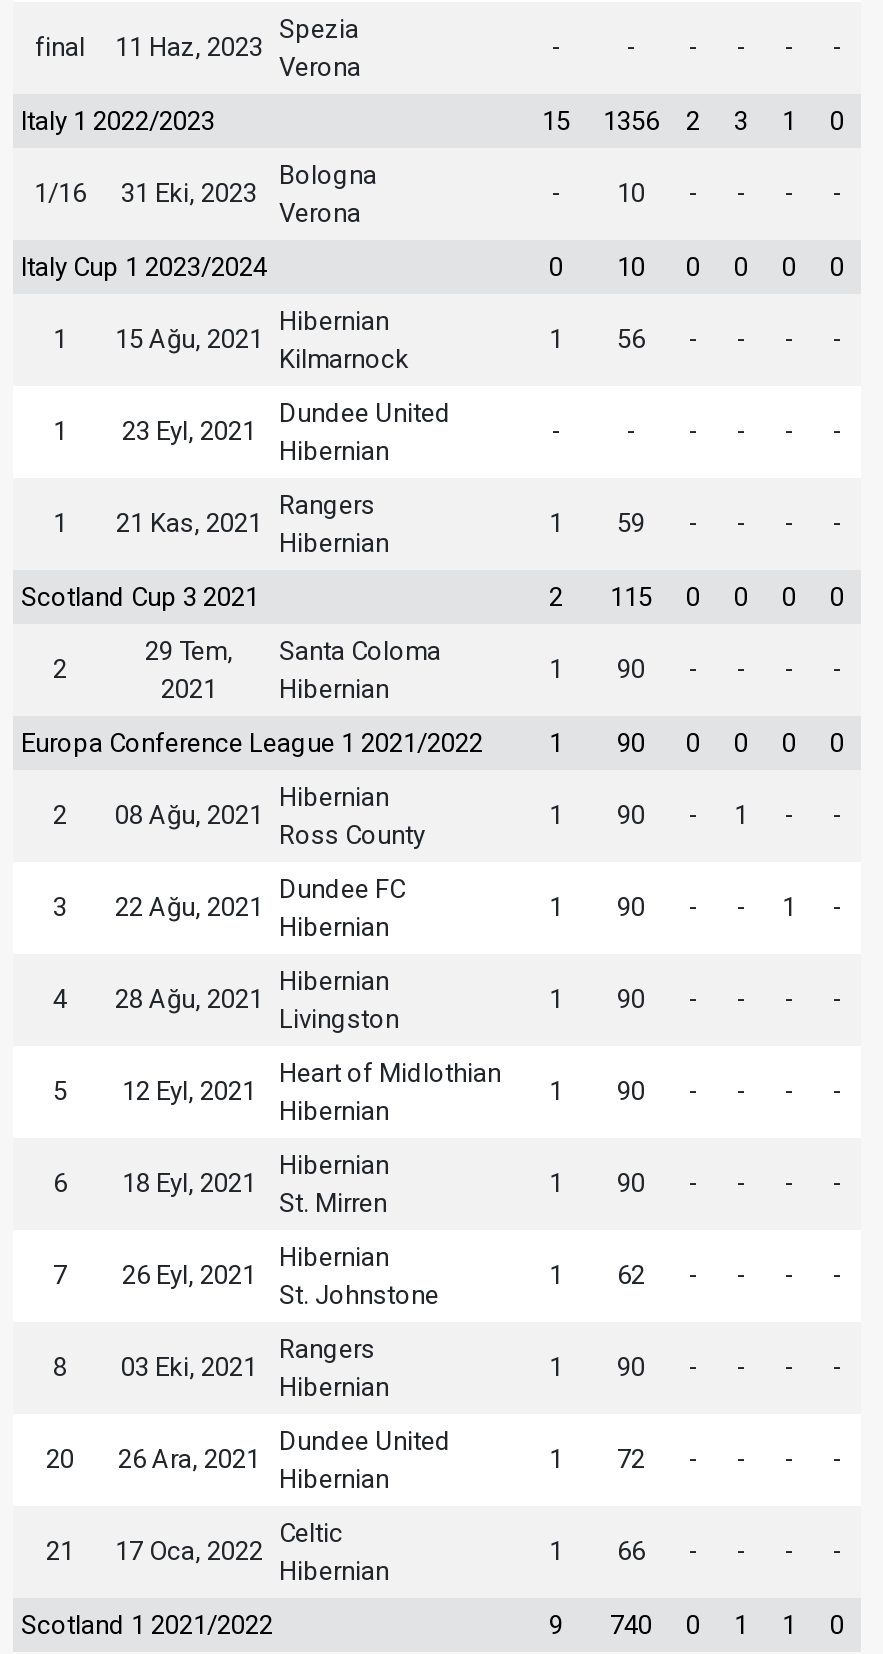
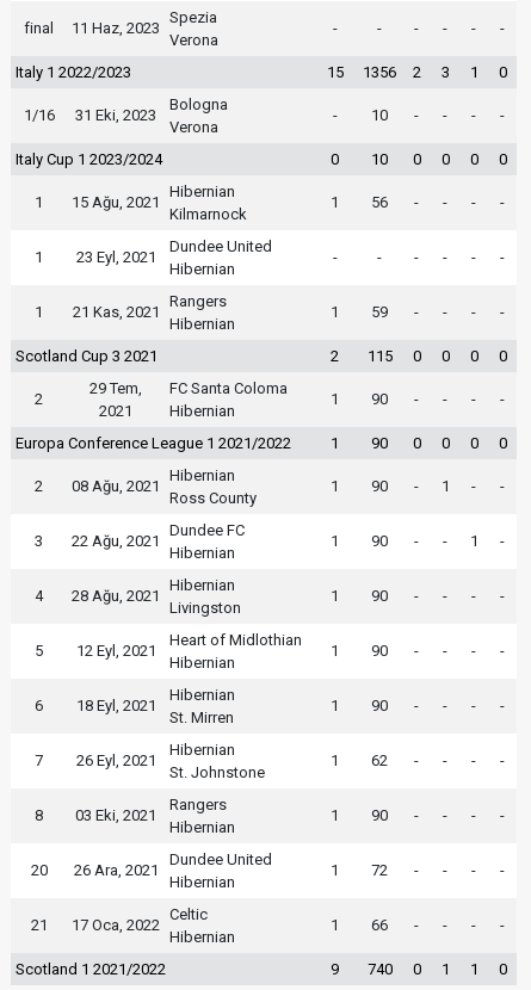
[279,636,441,666] Santa Coloma -> [169,379,288,397] FC Santa Coloma

